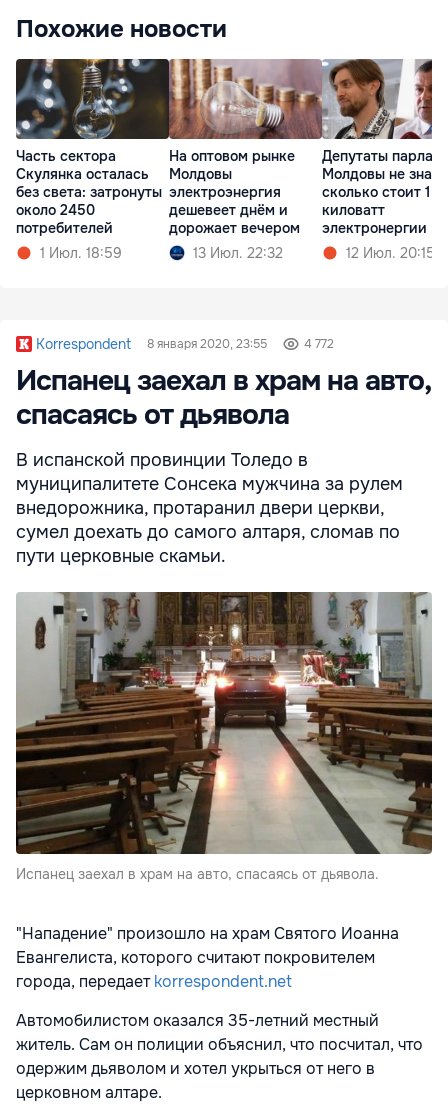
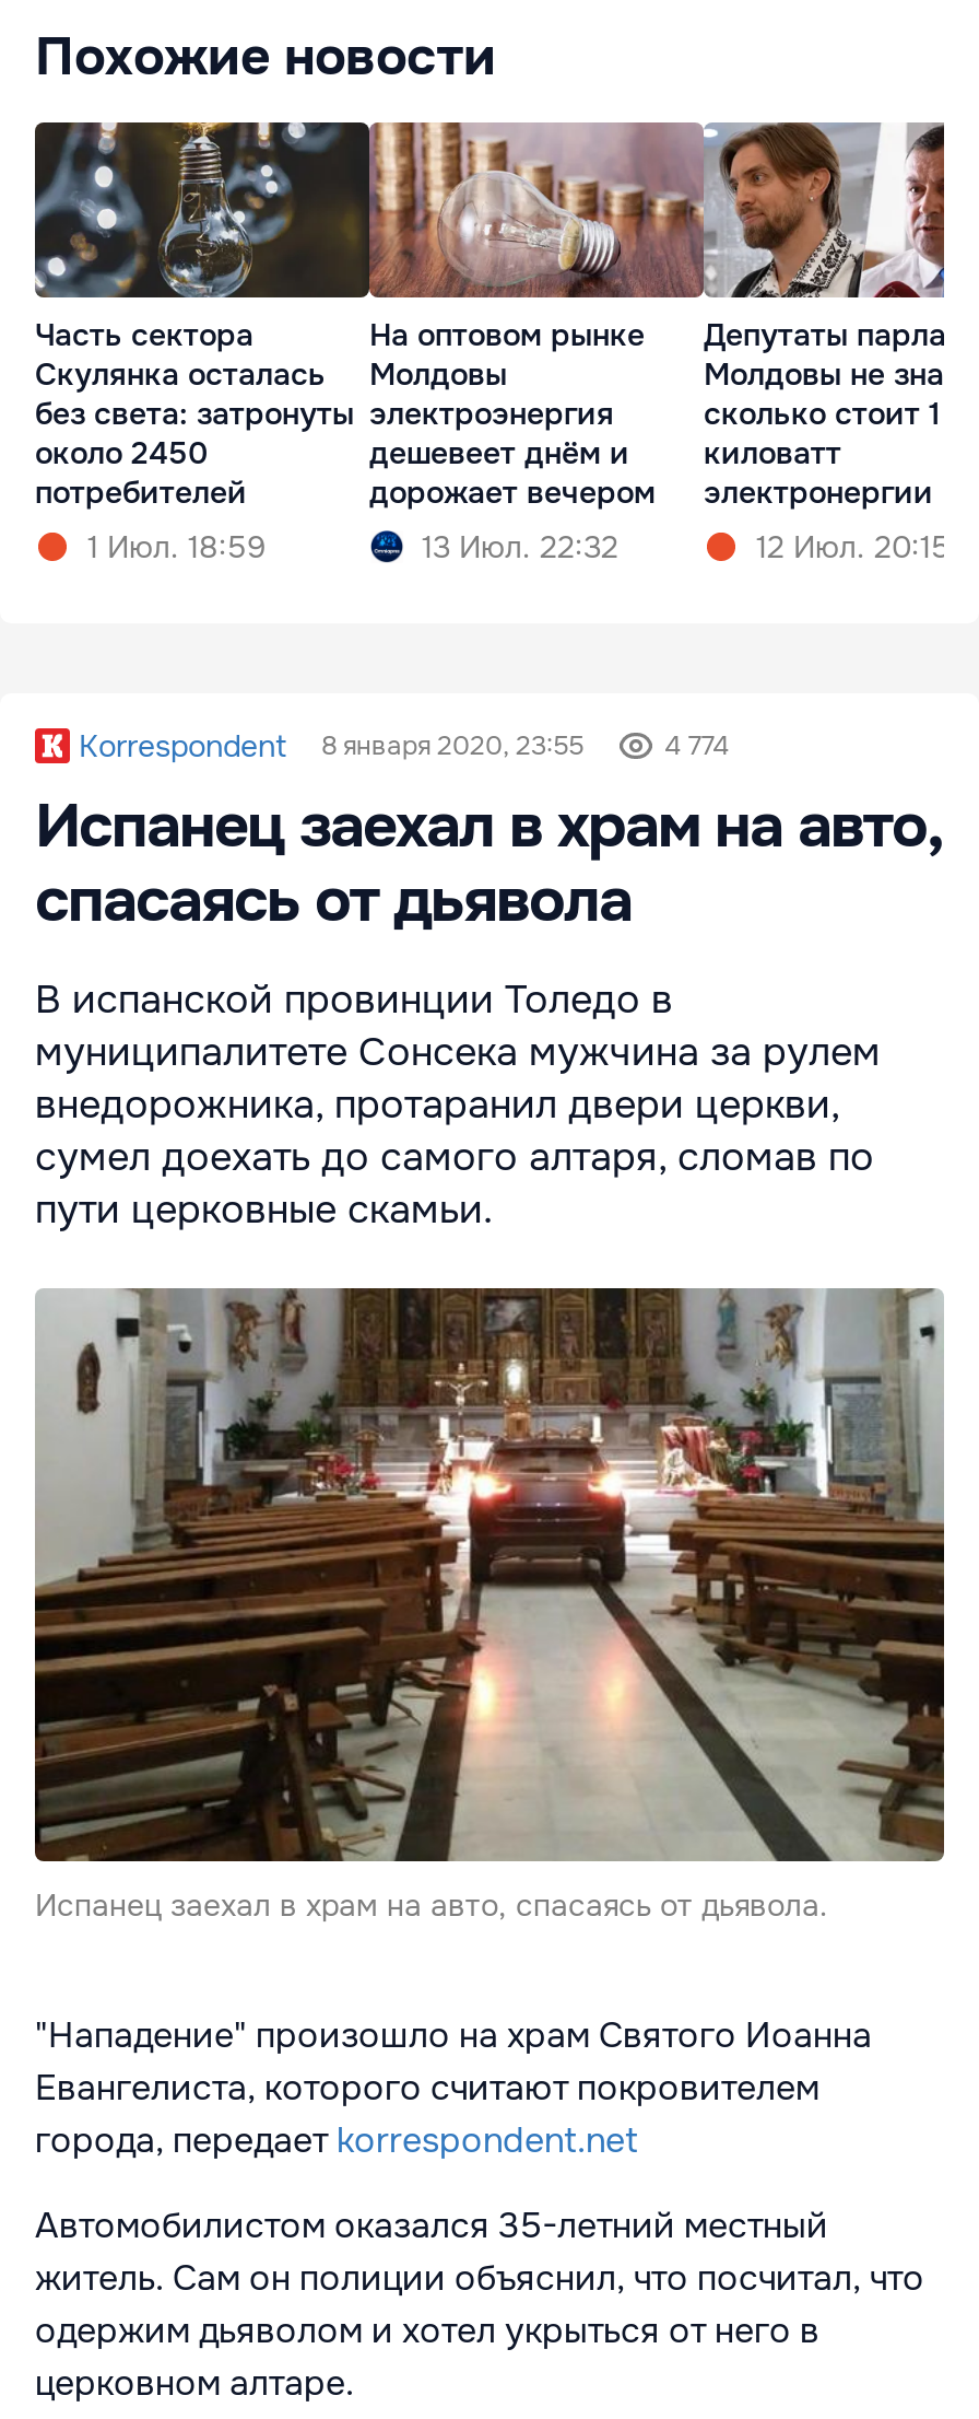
[304,335,334,351] 4 772 -> [664,727,730,762] 4 774

